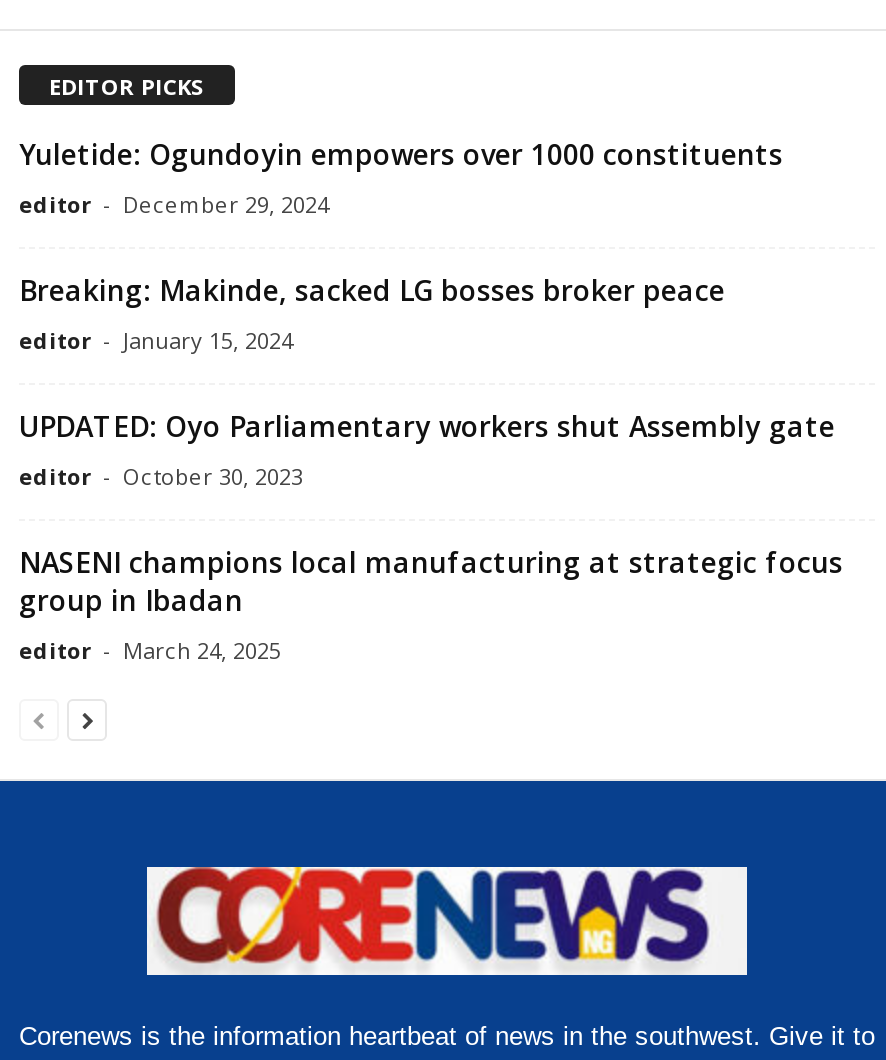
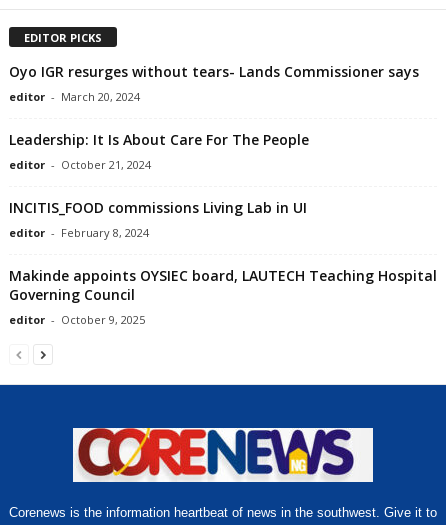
[19,135,783,219] Yuletide: Ogundoyin empowers over 1000 constituents | editor - December 29, 2024 -> [9,62,419,104] Oyo IGR resurges without tears- Lands Commissioner says | editor - March 20, 2024
[19,271,725,355] Breaking: Makinde, sacked LG bosses broker peace | editor - January 15, 2024 -> [9,130,309,172] Leadership: It Is About Care For The People | editor - October 21, 2024
[19,407,835,491] UPDATED: Oyo Parliamentary workers shut Assembly gate | editor - October 30, 2023 -> [9,198,307,240] INCITIS_FOOD commissions Living Lab in UI | editor - February 8, 2024
[19,543,843,665] NASENI champions local manufacturing at strategic focus | group in Ibadan | editor - March 24, 2025 -> [9,266,437,327] Makinde appoints OYSIEC board, LAUTECH Teaching Hospital | Governing Council | editor - October 9, 2025

